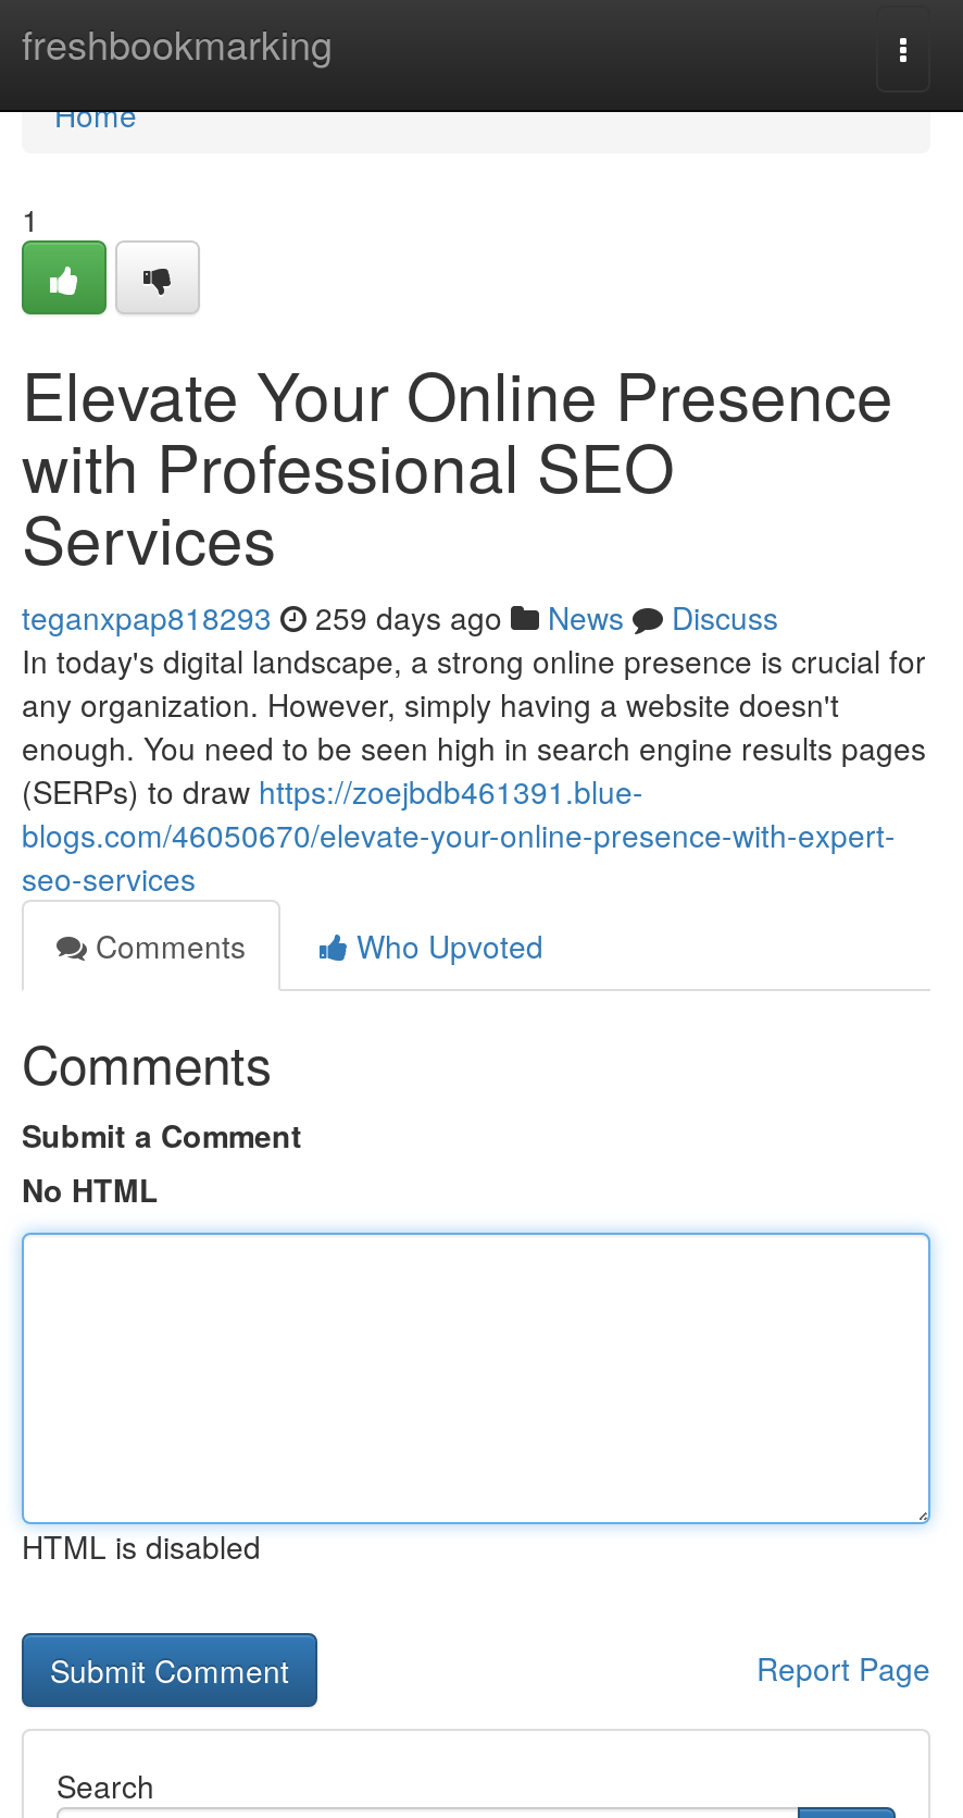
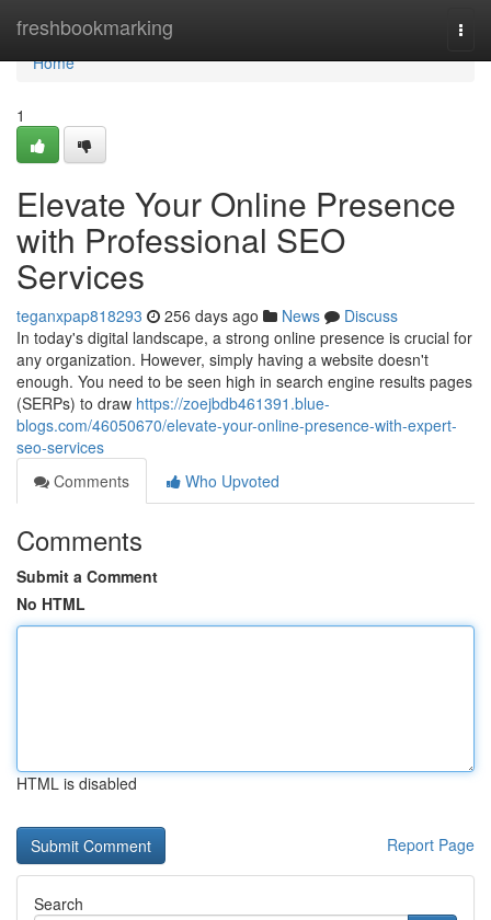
[22,595,778,639] teganxpap818293 259 days ago News Discuss -> [16,304,398,326] teganxpap818293 256 days ago News Discuss

